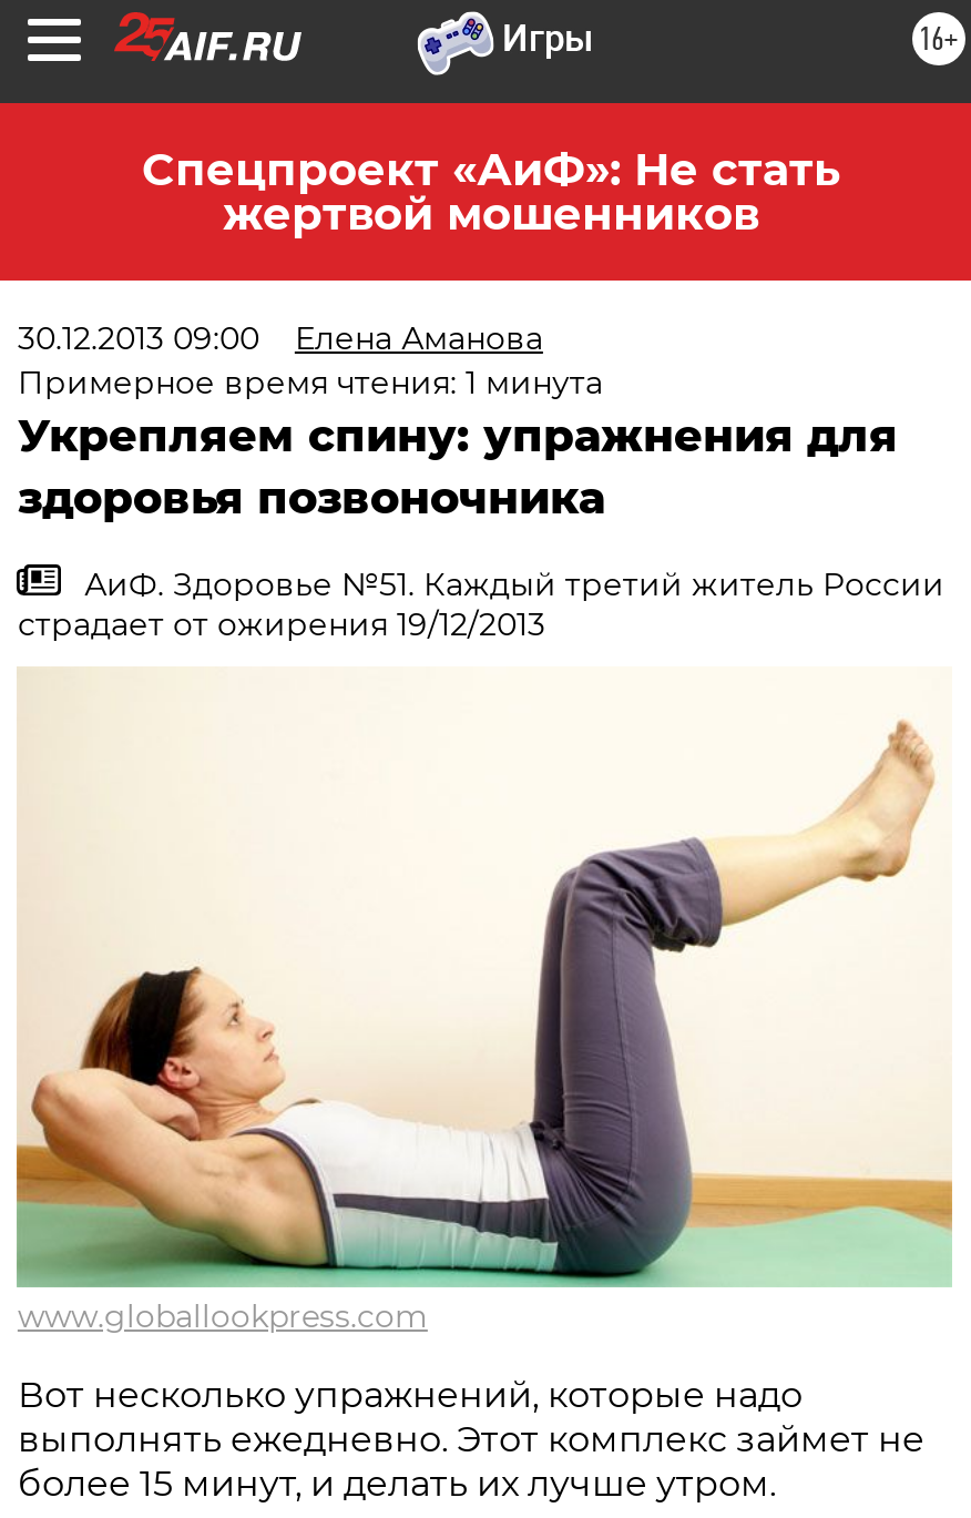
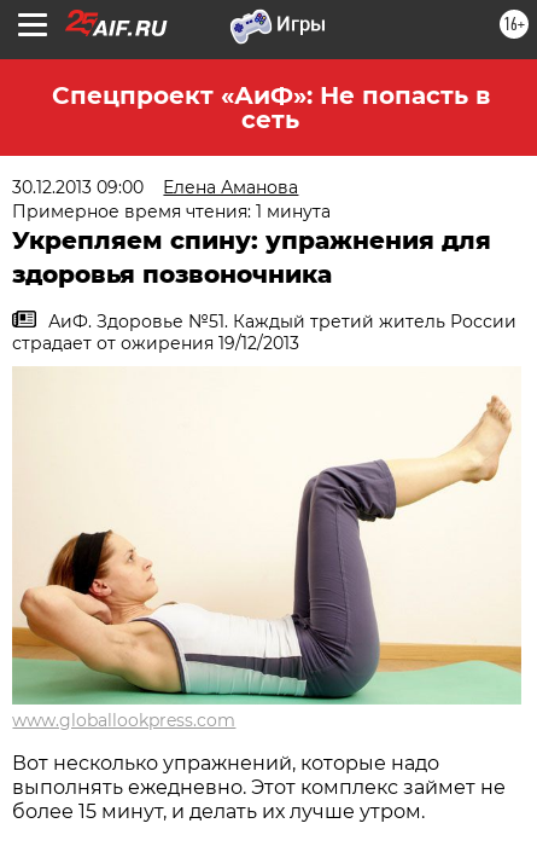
[142,143,840,241] Спецпроект «АиФ»: Не стать | жертвой мошенников -> [51,81,489,134] Спецпроект «АиФ»: Не попасть в | сеть

